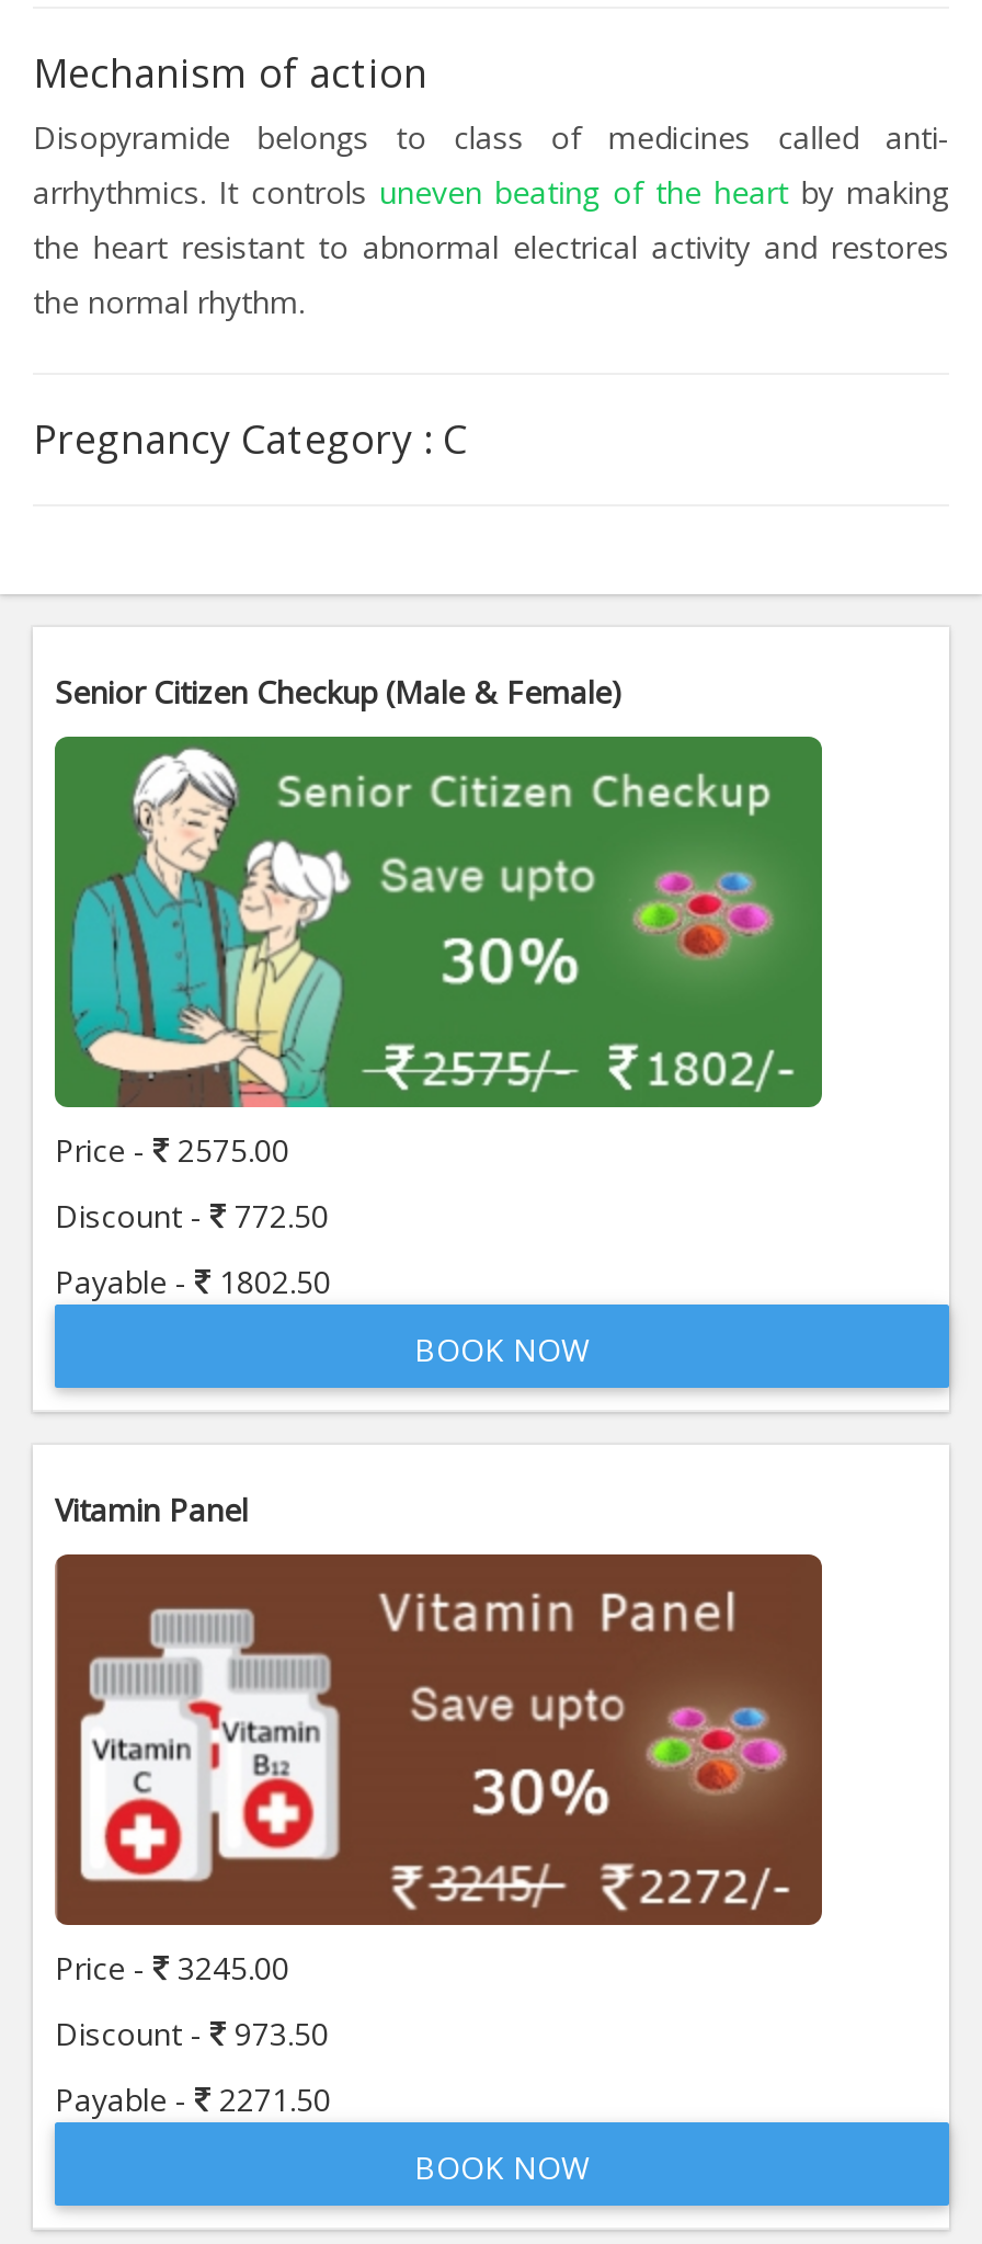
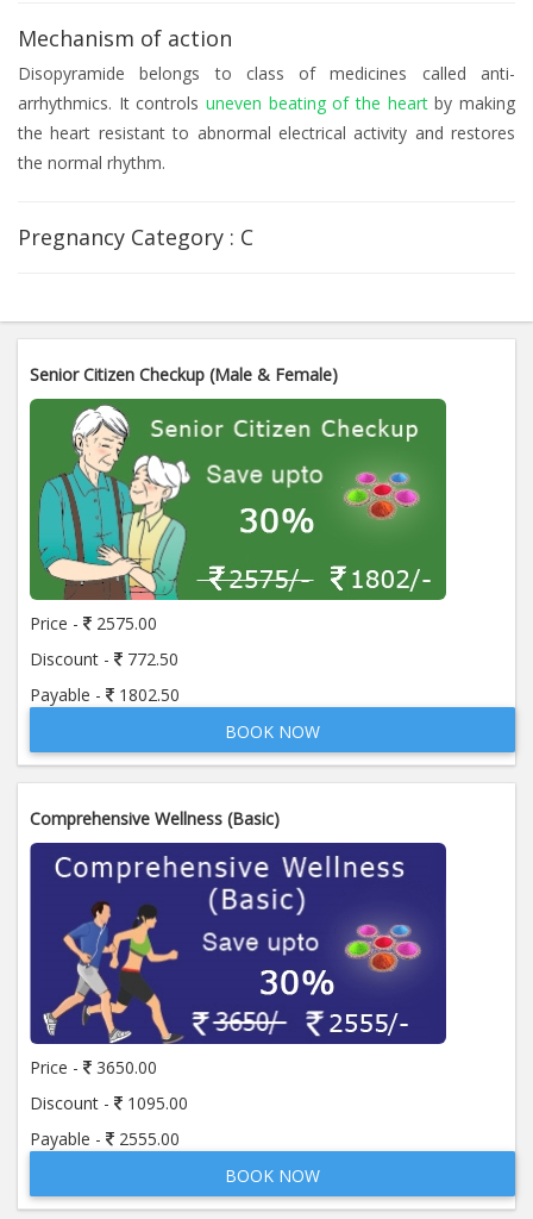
[55,1489,248,1530] Vitamin Panel -> [30,807,280,830] Comprehensive Wellness (Basic)
[55,1554,824,1989] [image] | Price - 3245.00 -> [30,843,447,1079] [image] | Price - 3650.00
[55,2013,329,2054] Discount - 973.50 -> [30,1092,188,1114] Discount - 1095.00
[55,2078,331,2120] Payable - 2271.50 -> [30,1127,180,1150] Payable - 2555.00

